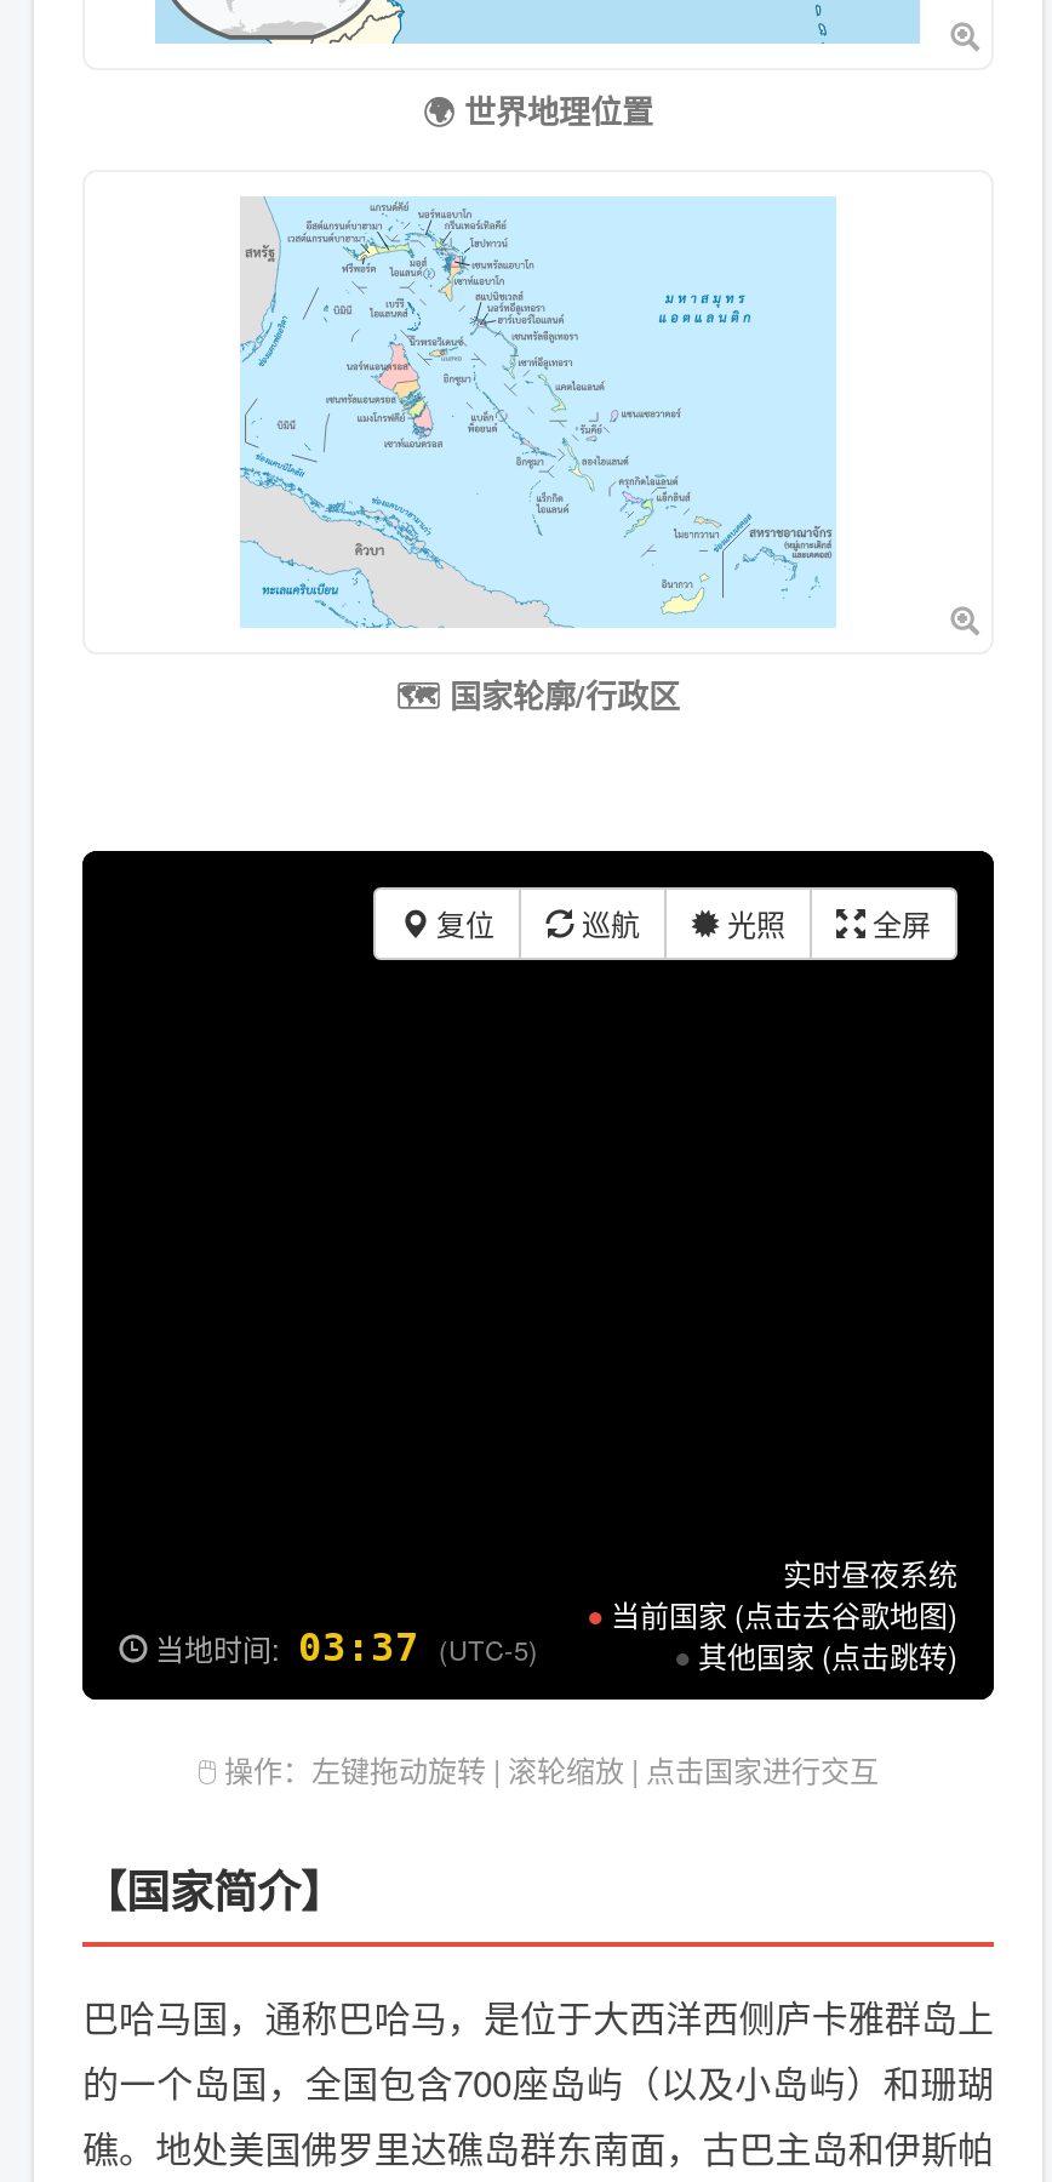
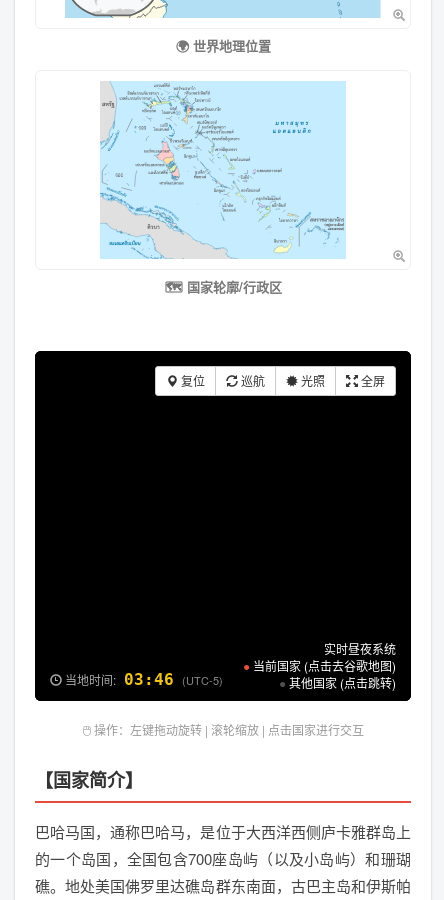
[148,1626,538,1672] 当地时间: 03:37 (UTC-5) -> [62,670,223,689] 当地时间: 03:46 (UTC-5)

